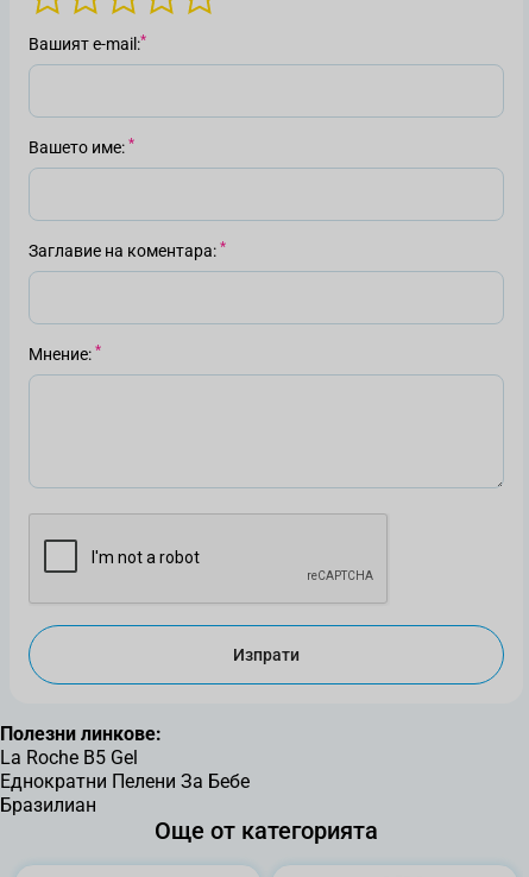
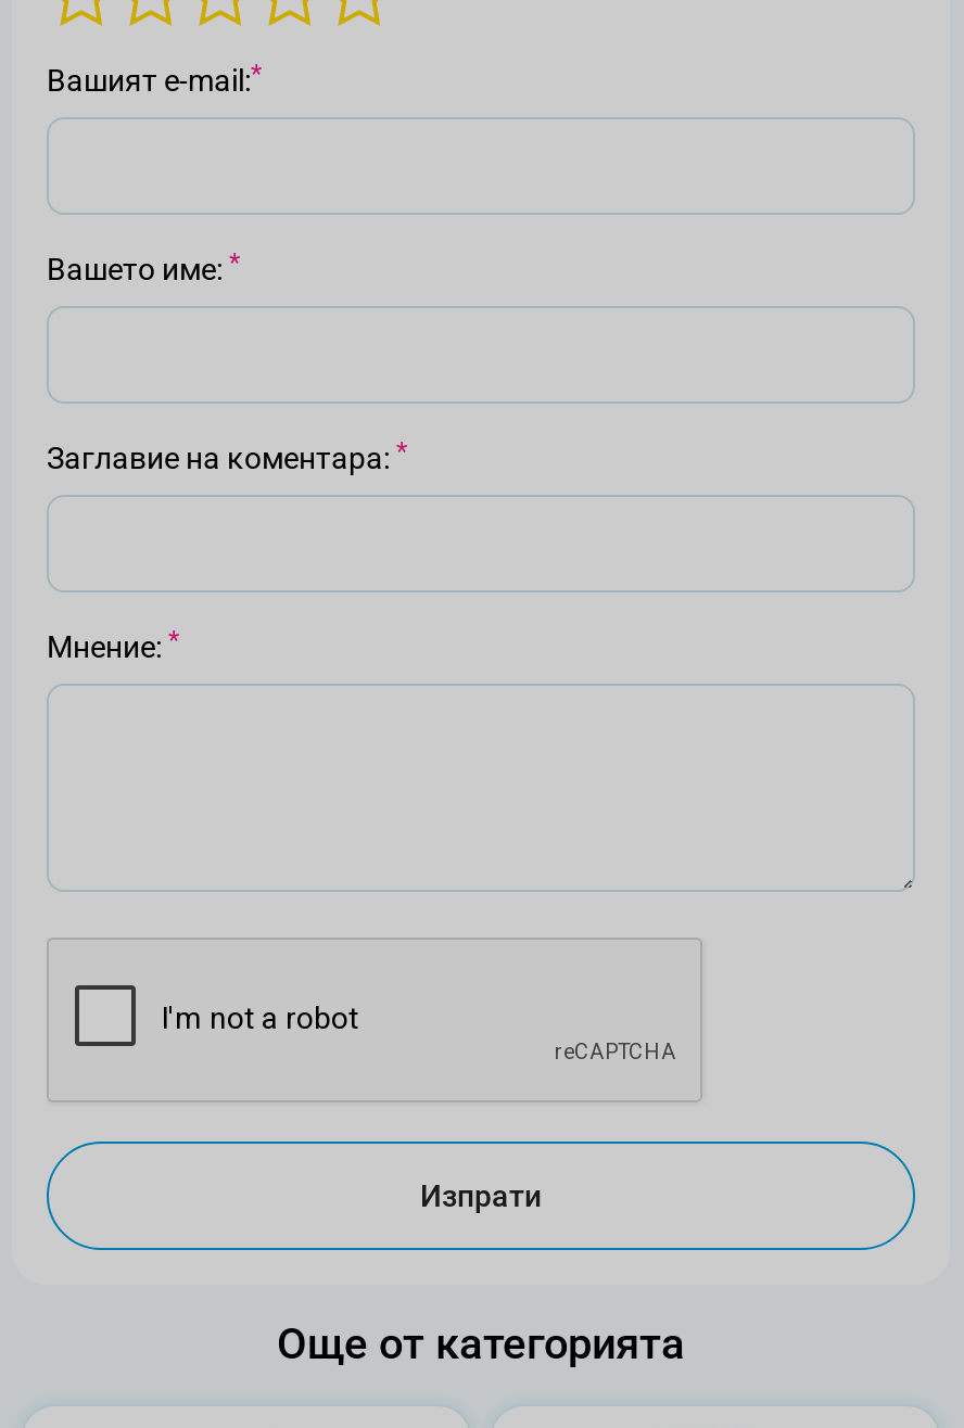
[0,723,250,816] Полезни линкове: | La Roche B5 Gel | Еднократни Пелени За Бебе | Бразилиан -> none

